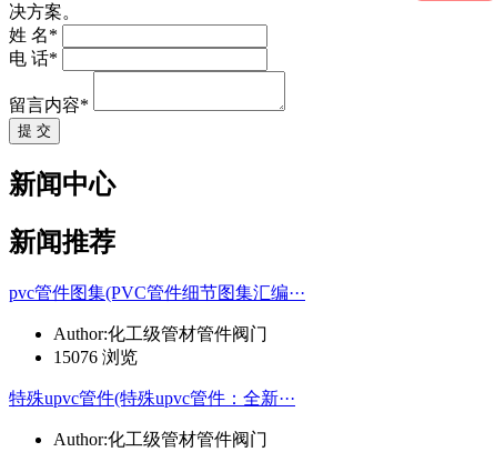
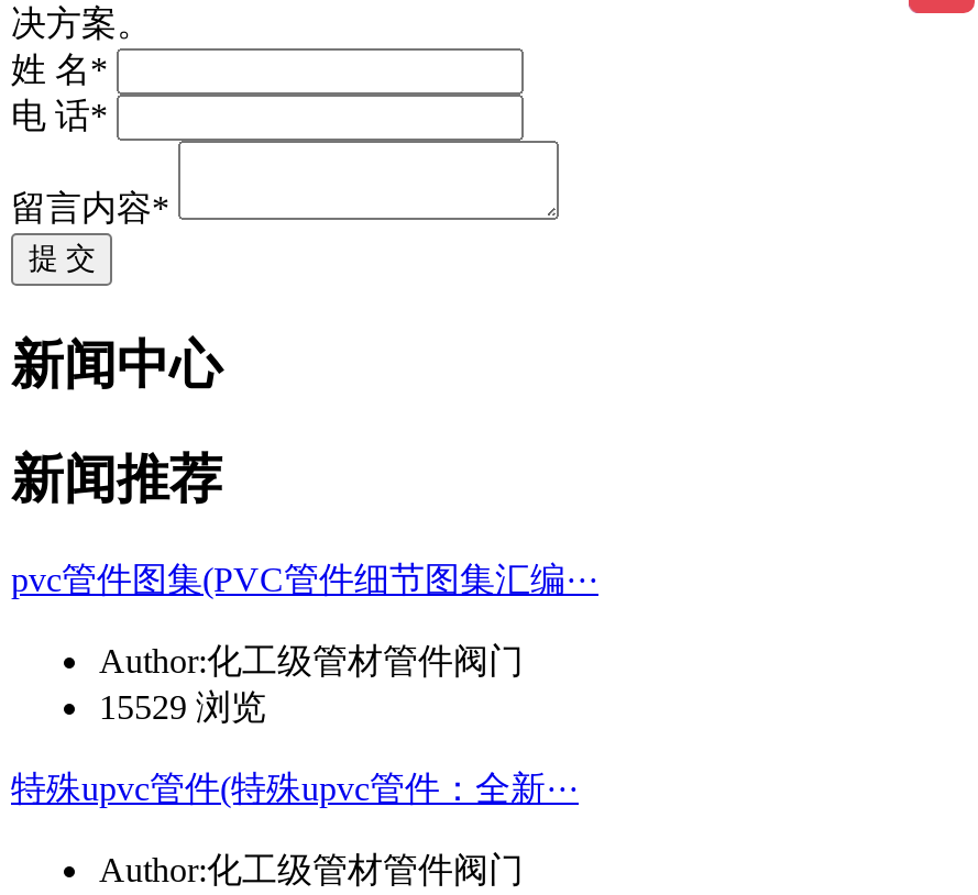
[53,347,138,366] 15076 浏览 -> [99,688,266,725] 15529 浏览

